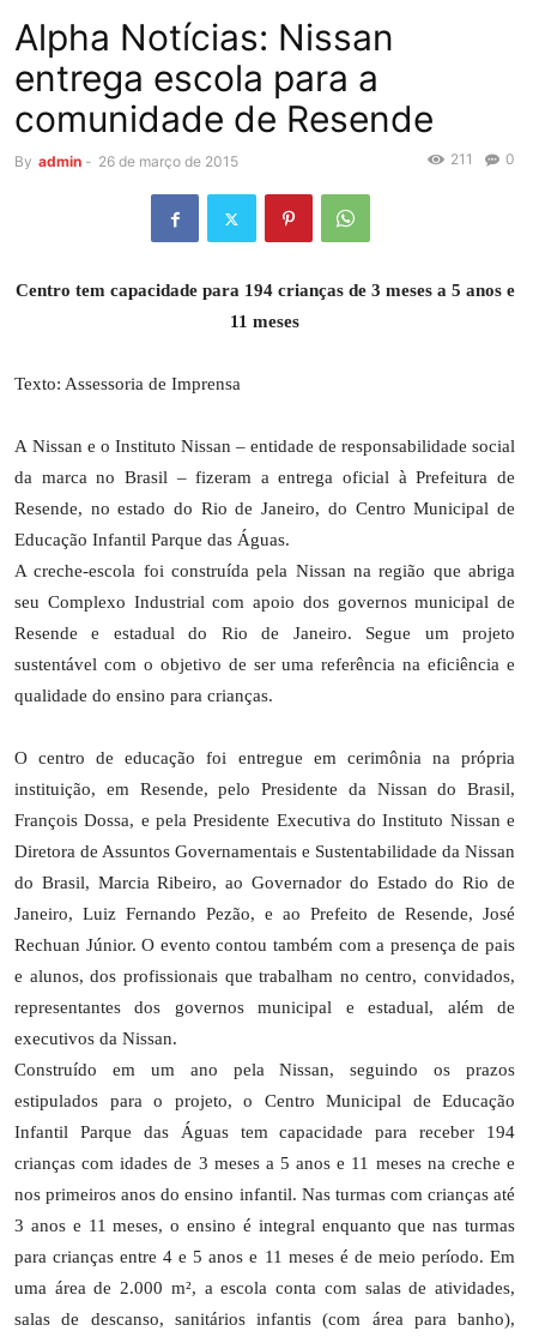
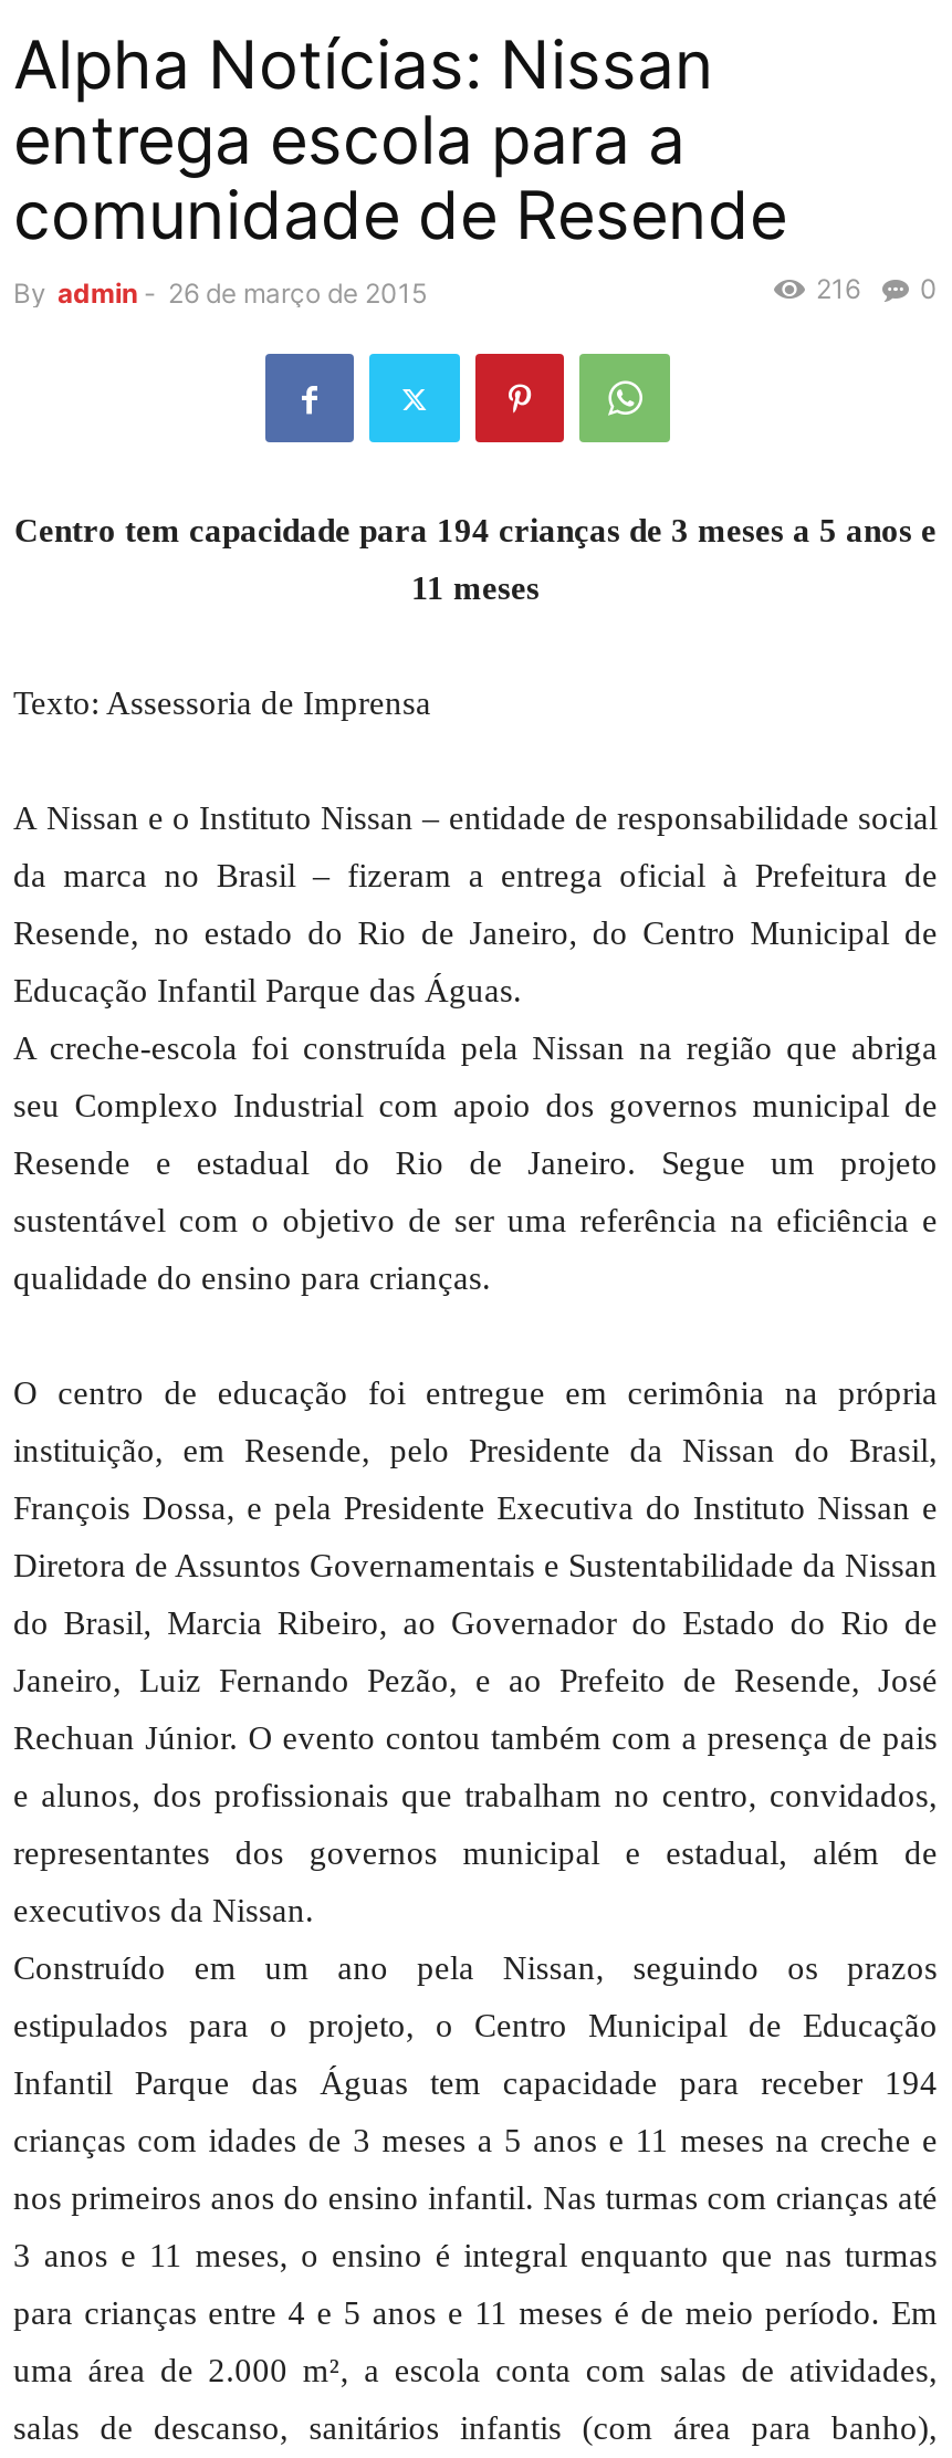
[450,150,515,168] 211 0 -> [816,272,938,305] 216 0

